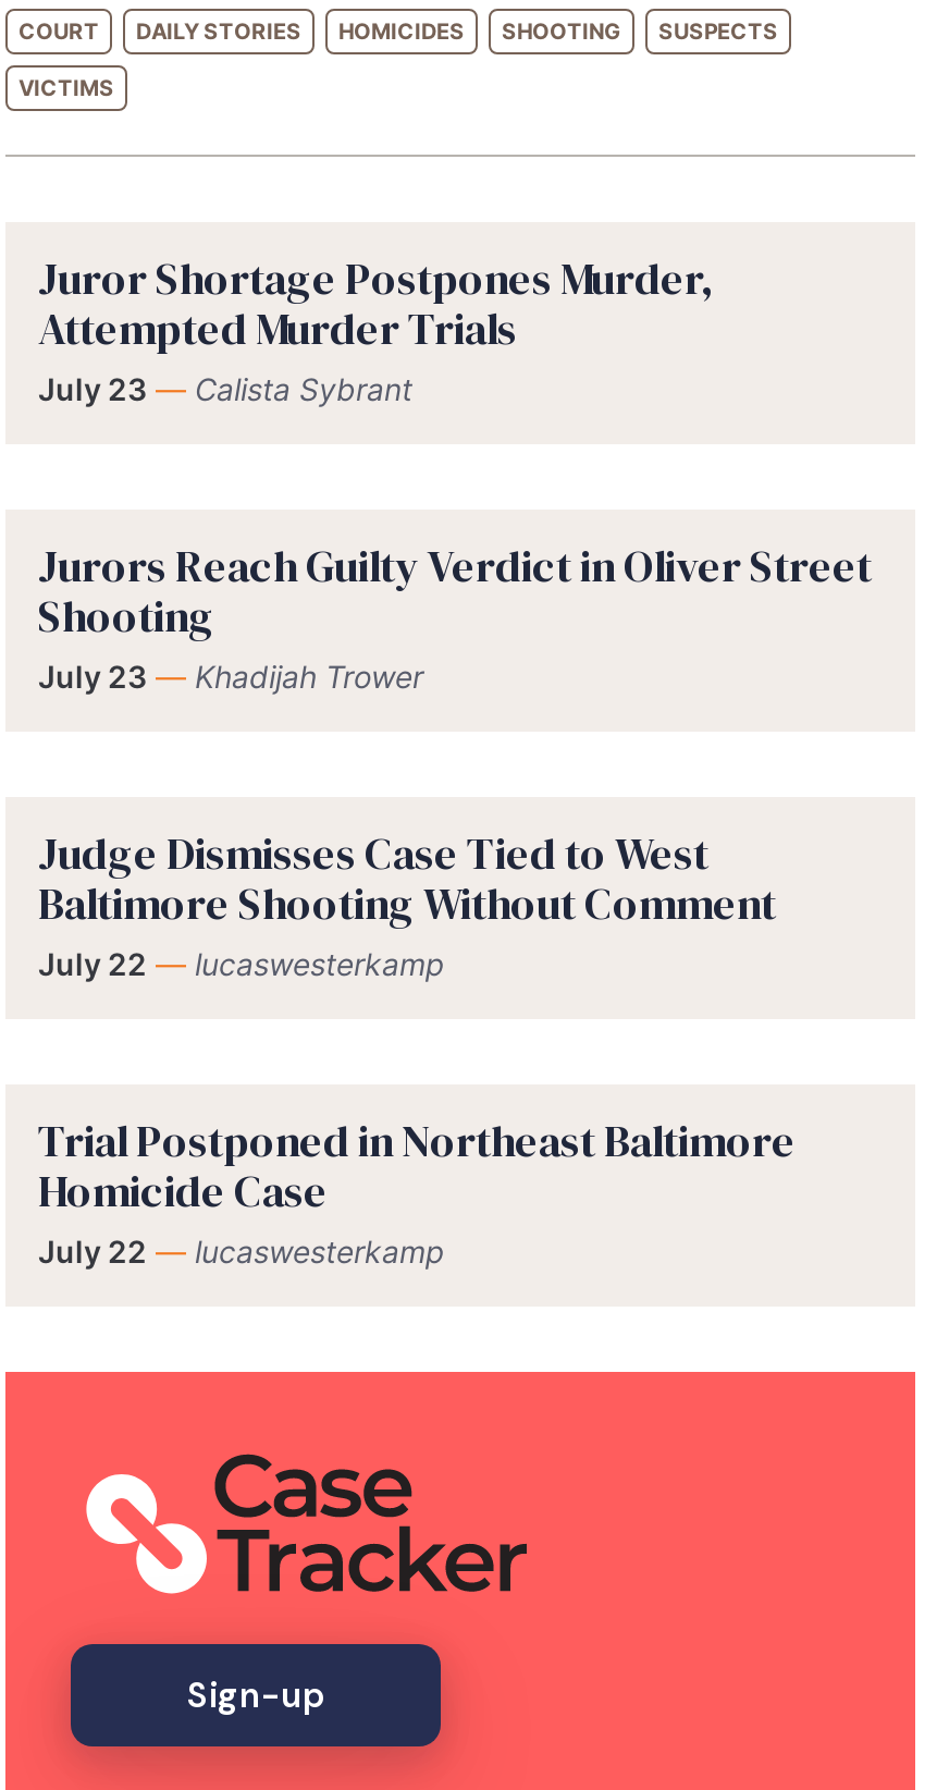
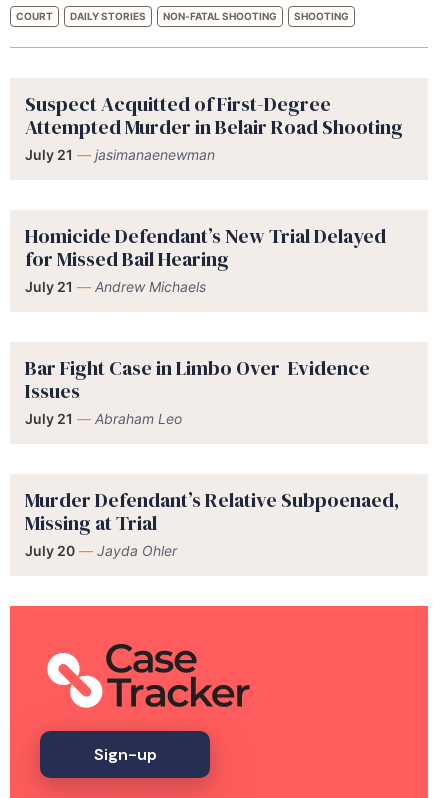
[19,16,872,1268] SUSPECTS | VICTIMS | Juror Shortage Postpones Murder, | Attempted Murder Trials | July 23 — Calista Sybrant | Jurors Reach Guilty Verdict in Oliver Street | Shooting | July 23 — Khadijah Trower | Judge Dismisses Case Tied to West | Baltimore Shooting Without Comment | July 22 — lucaswesterkamp | Trial Postponed in Northeast Baltimore | Homicide Case | July 22 — lucaswesterkamp -> [25,89,403,558] Suspect Acquitted of First-Degree | Attempted Murder in Belair Road Shooting | July 21 — jasimanaenewman | Homicide Defendant’s New Trial Delayed | for Missed Bail Hearing | July 21 — Andrew Michaels | Bar Fight Case in Limbo Over Evidence | Issues | July 21 — Abraham Leo | Murder Defendant’s Relative Subpoenaed, | Missing at Trial | July 20 — Jayda Ohler
[338,16,465,42] HOMICIDES -> [163,9,277,21] NON-FATAL SHOOTING

